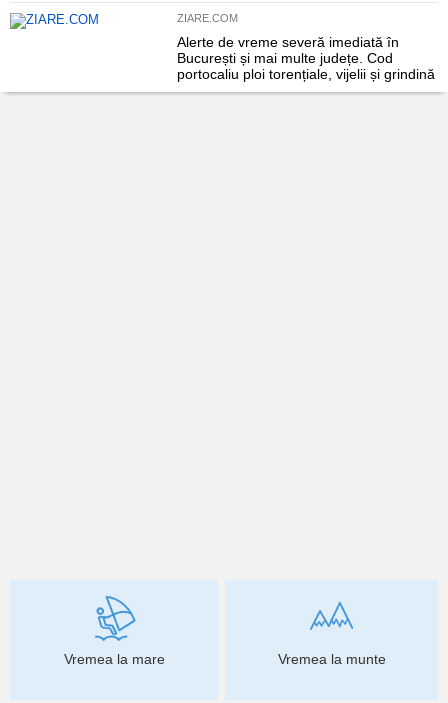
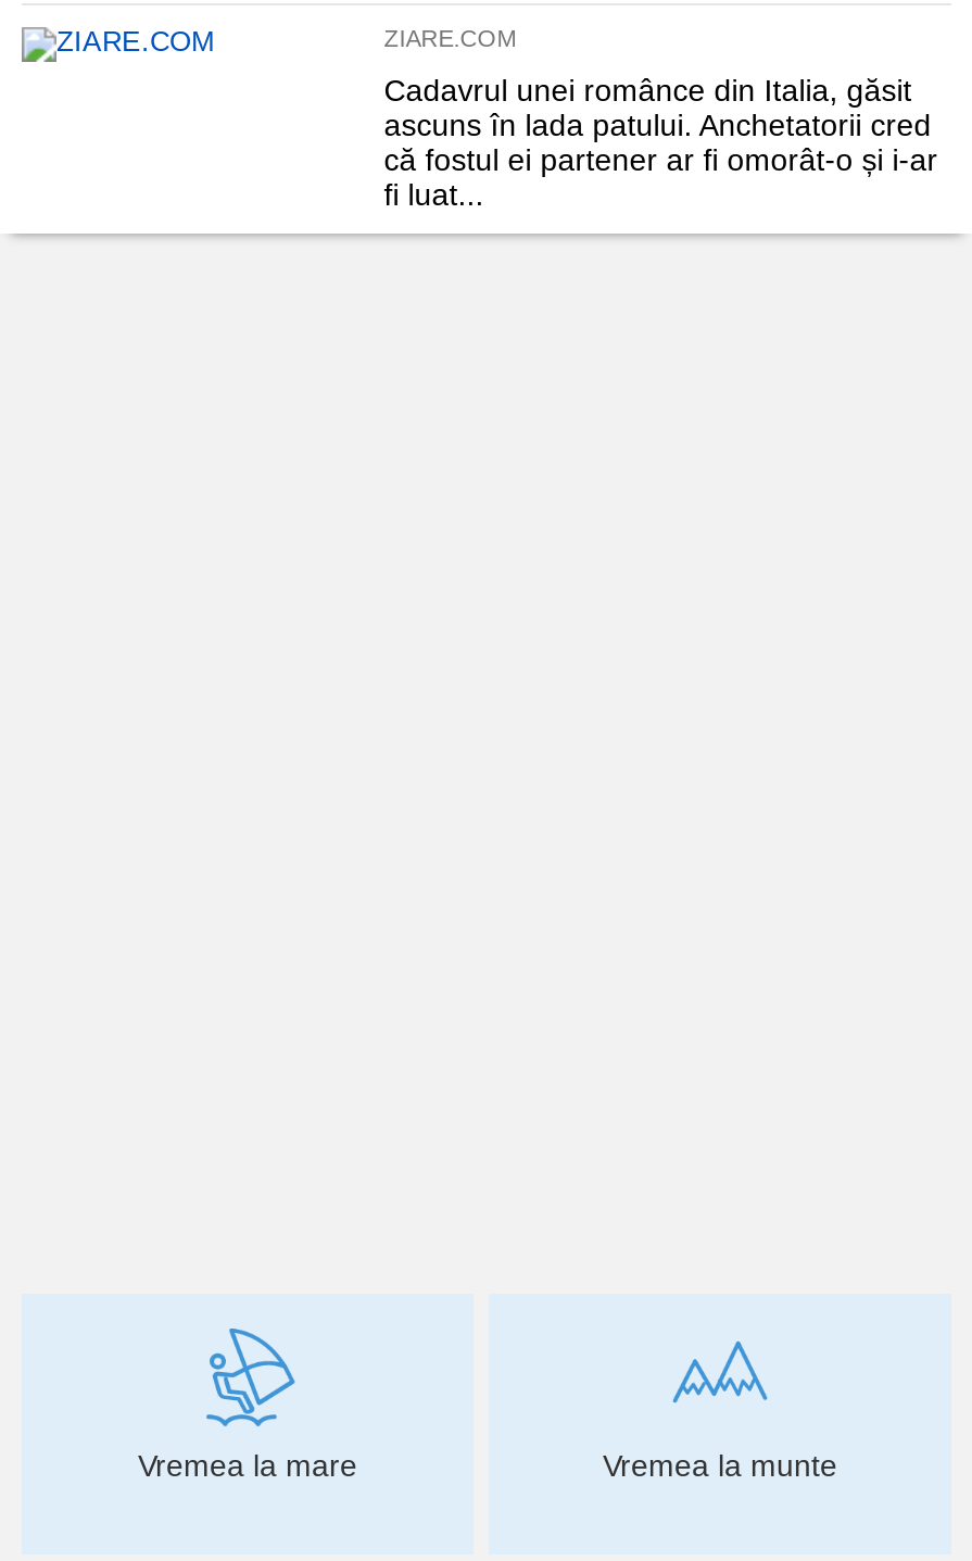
[177,34,435,82] Alerte de vreme severă imediată în | București și mai multe județe. Cod | portocaliu ploi torențiale, vijelii și grindină -> [384,73,938,212] Cadavrul unei românce din Italia, găsit | ascuns în lada patului. Anchetatorii cred | că fostul ei partener ar fi omorât-o și i-ar | fi luat...

